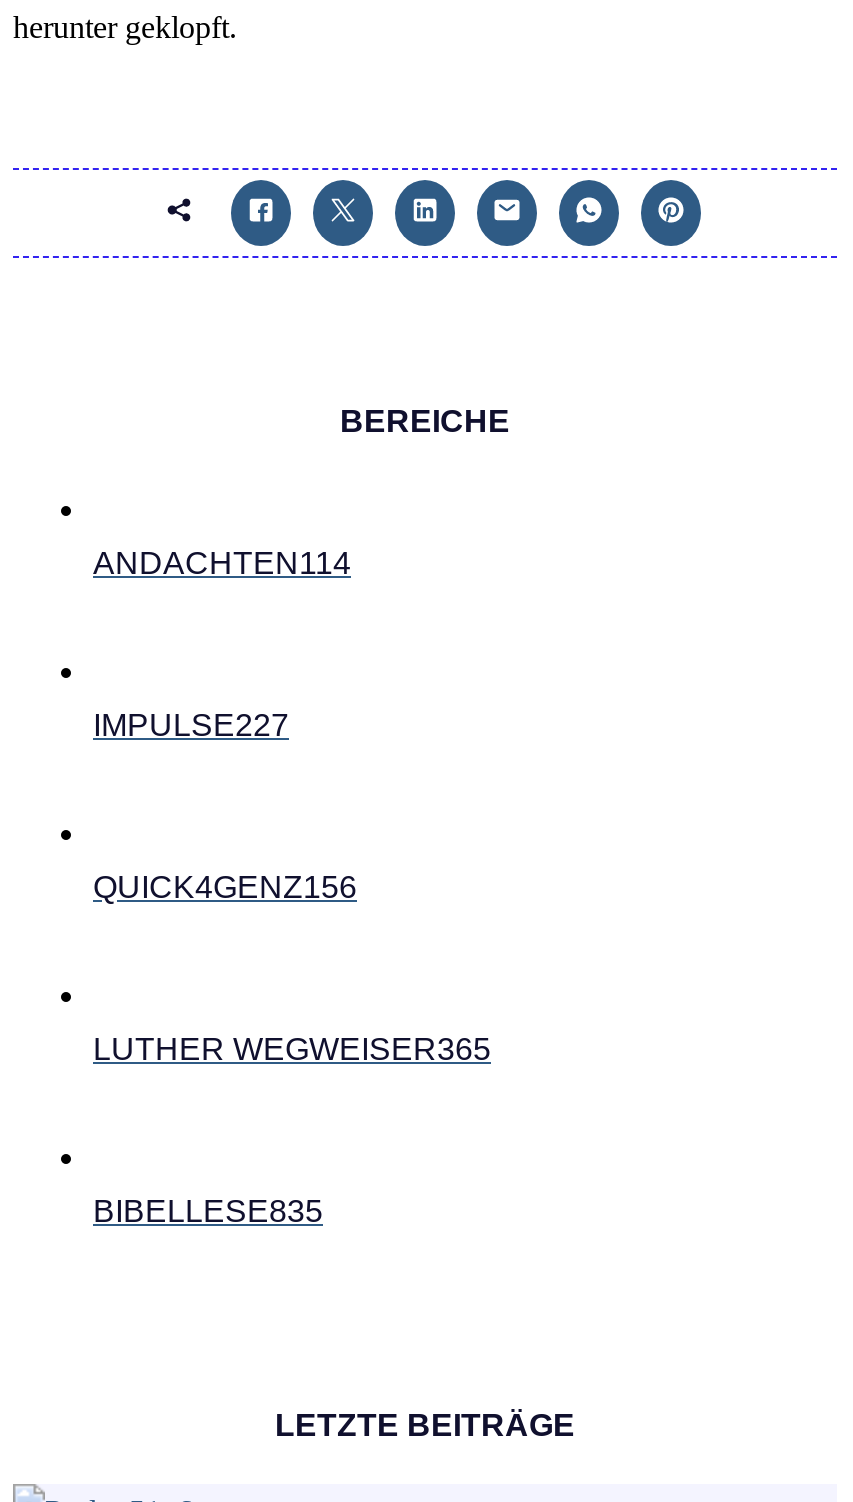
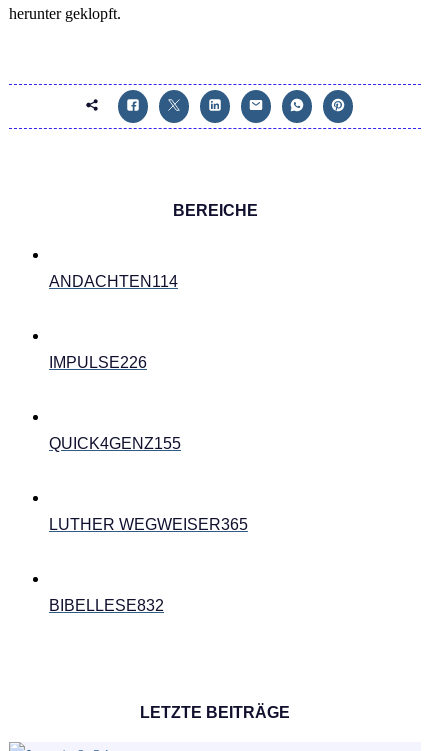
[93,708,289,742] IMPULSE227 -> [49,354,147,371] IMPULSE226
[93,870,357,904] QUICK4GENZ156 -> [49,435,181,452] QUICK4GENZ155
[93,1194,323,1228] BIBELLESE835 -> [49,597,164,614] BIBELLESE832

